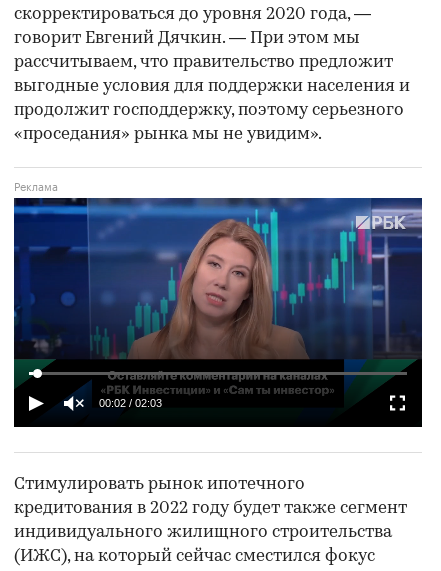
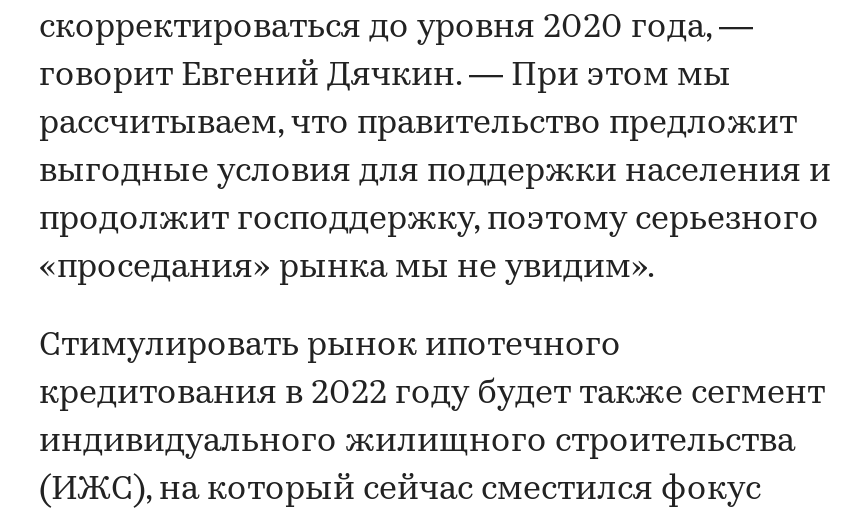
[13,197,423,428] [image] | 00:02 / 02:03 -> none

